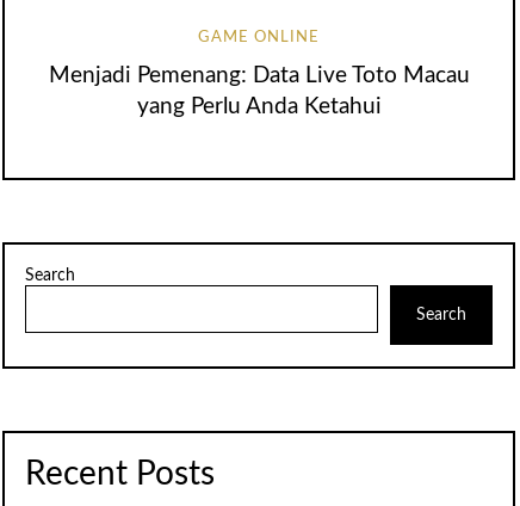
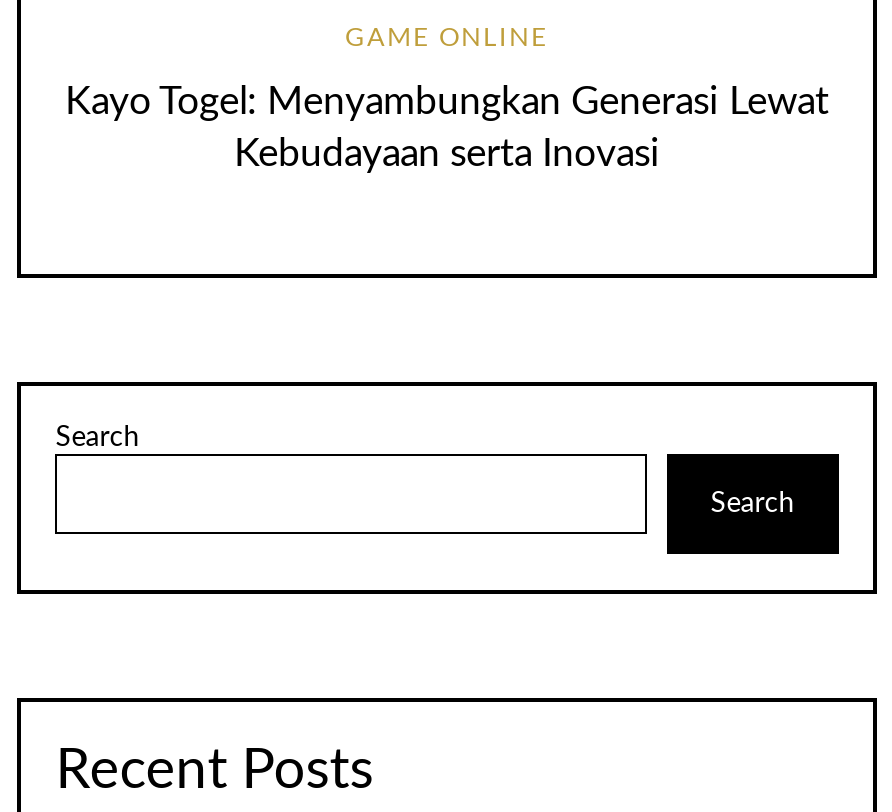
[48,64,469,118] Menjadi Pemenang: Data Live Toto Macau | yang Perlu Anda Ketahui -> [65,83,829,173] Kayo Togel: Menyambungkan Generasi Lewat | Kebudayaan serta Inovasi

